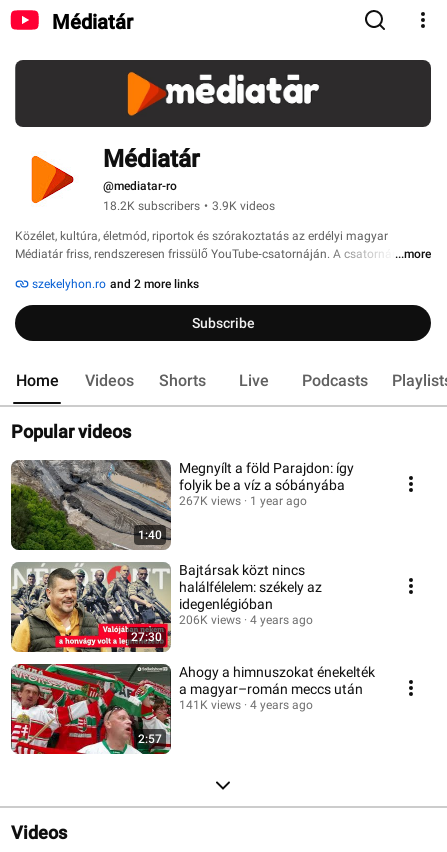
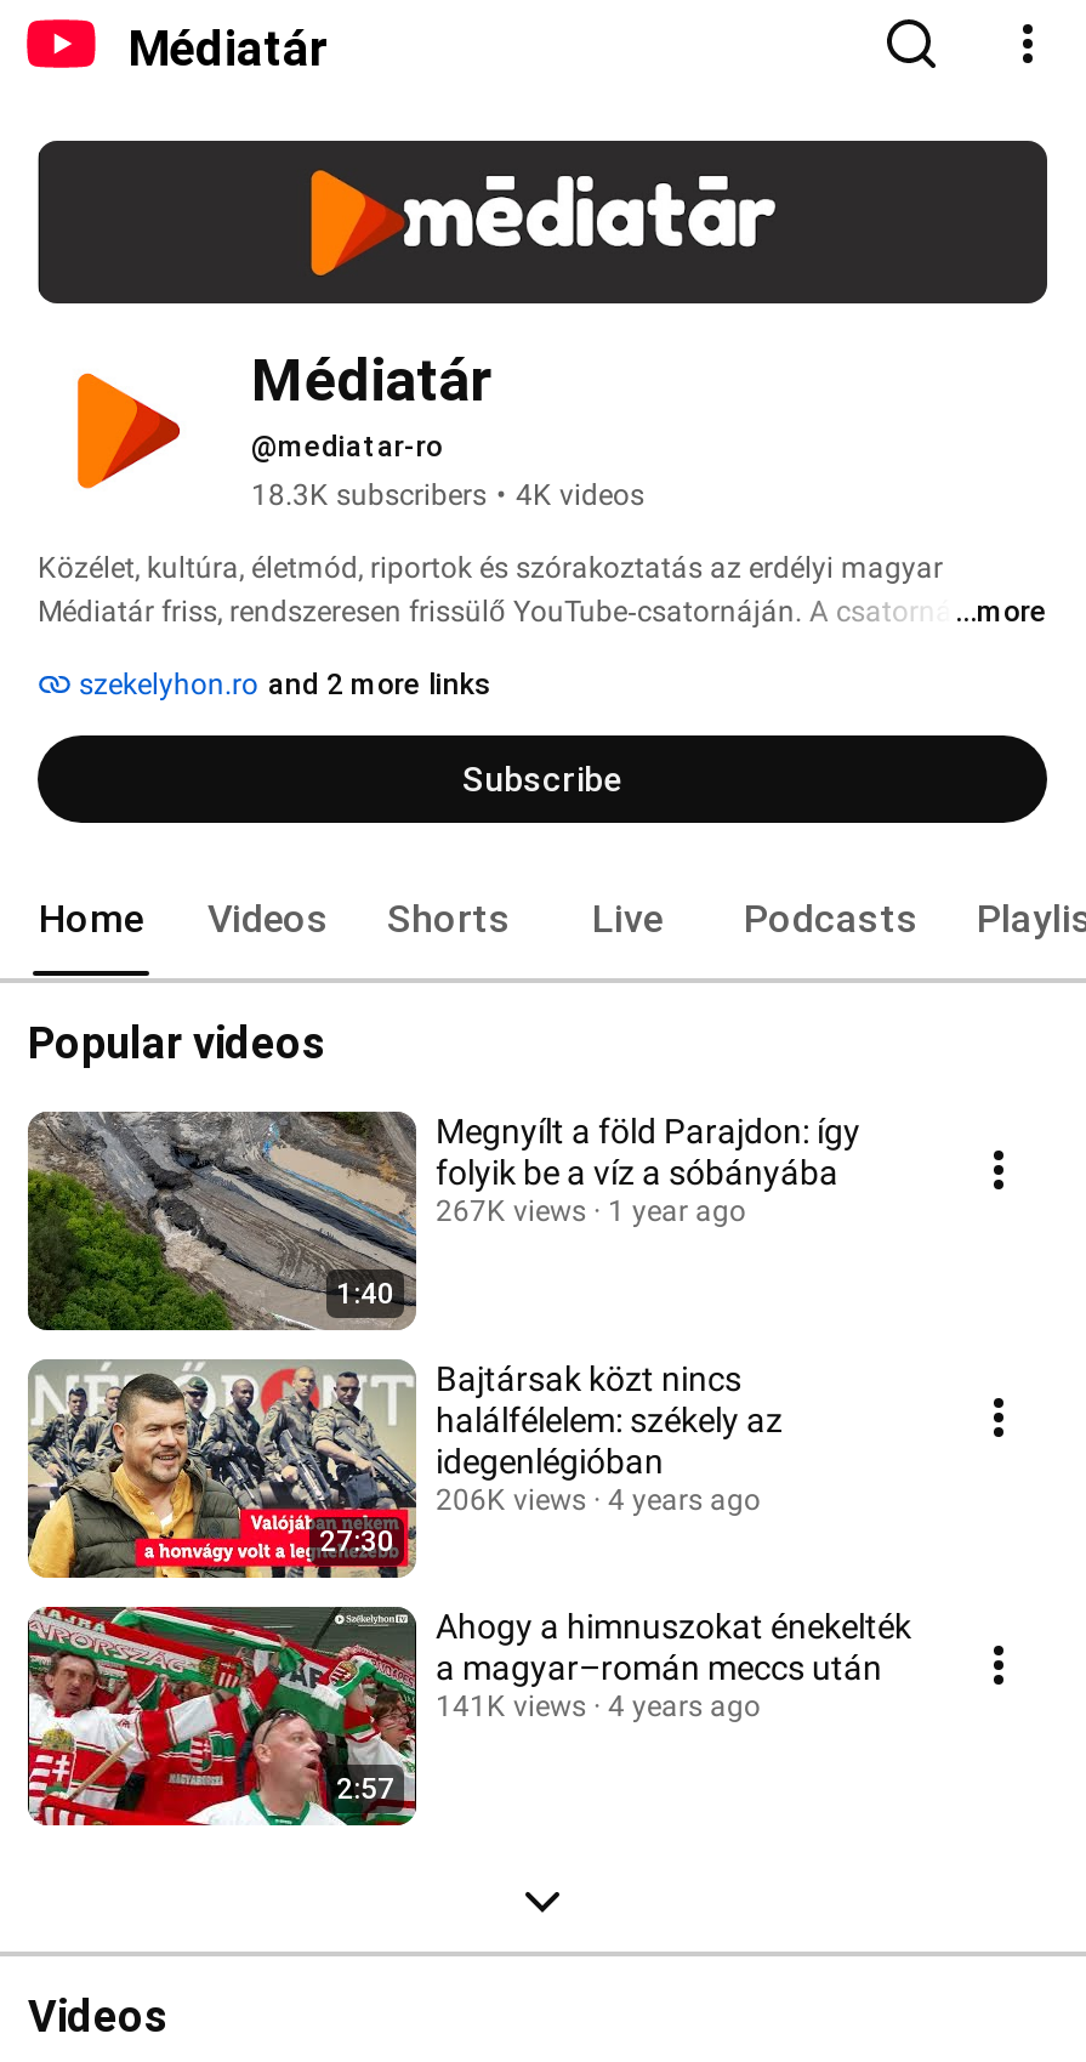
[103,199,275,213] 18.2K subscribers • 3.9K videos -> [251,478,644,512] 18.3K subscribers • 4K videos

